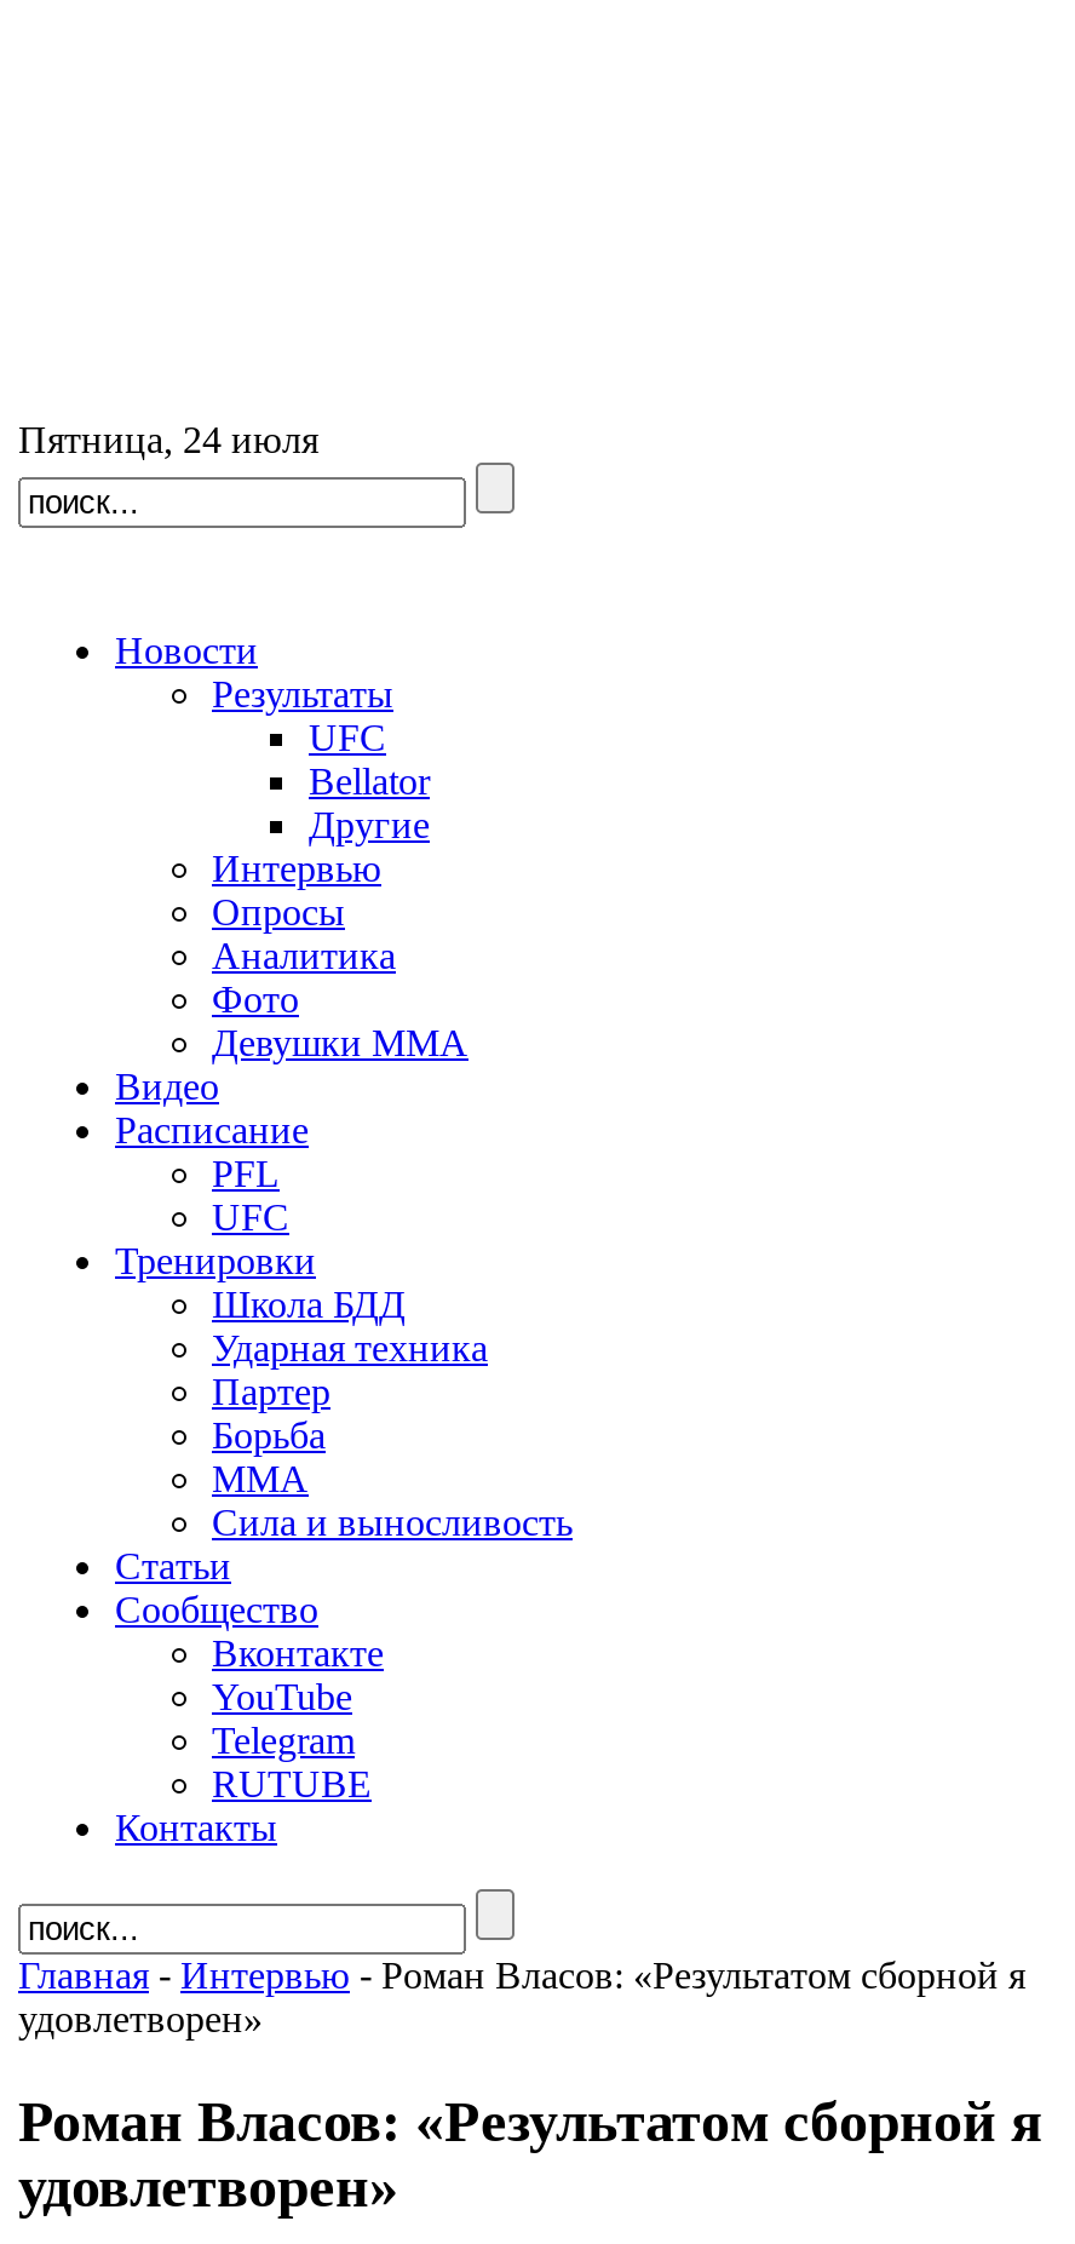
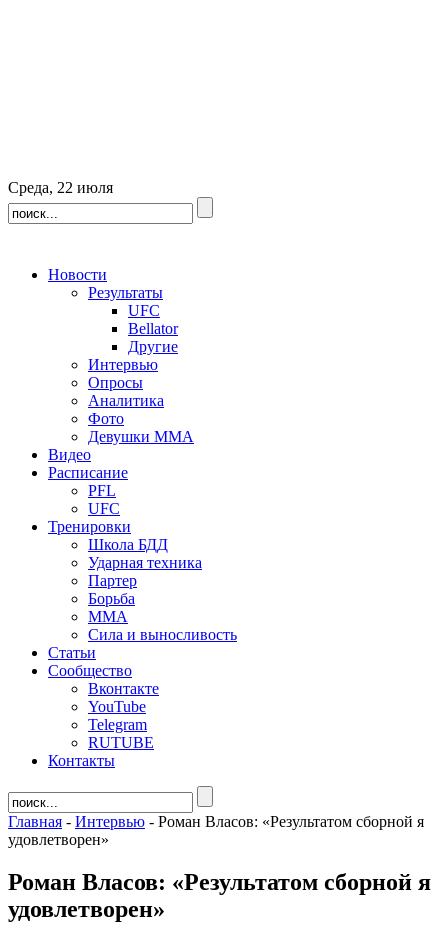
[18,419,318,460] Пятница, 24 июля -> [8,179,113,196] Среда, 22 июля

